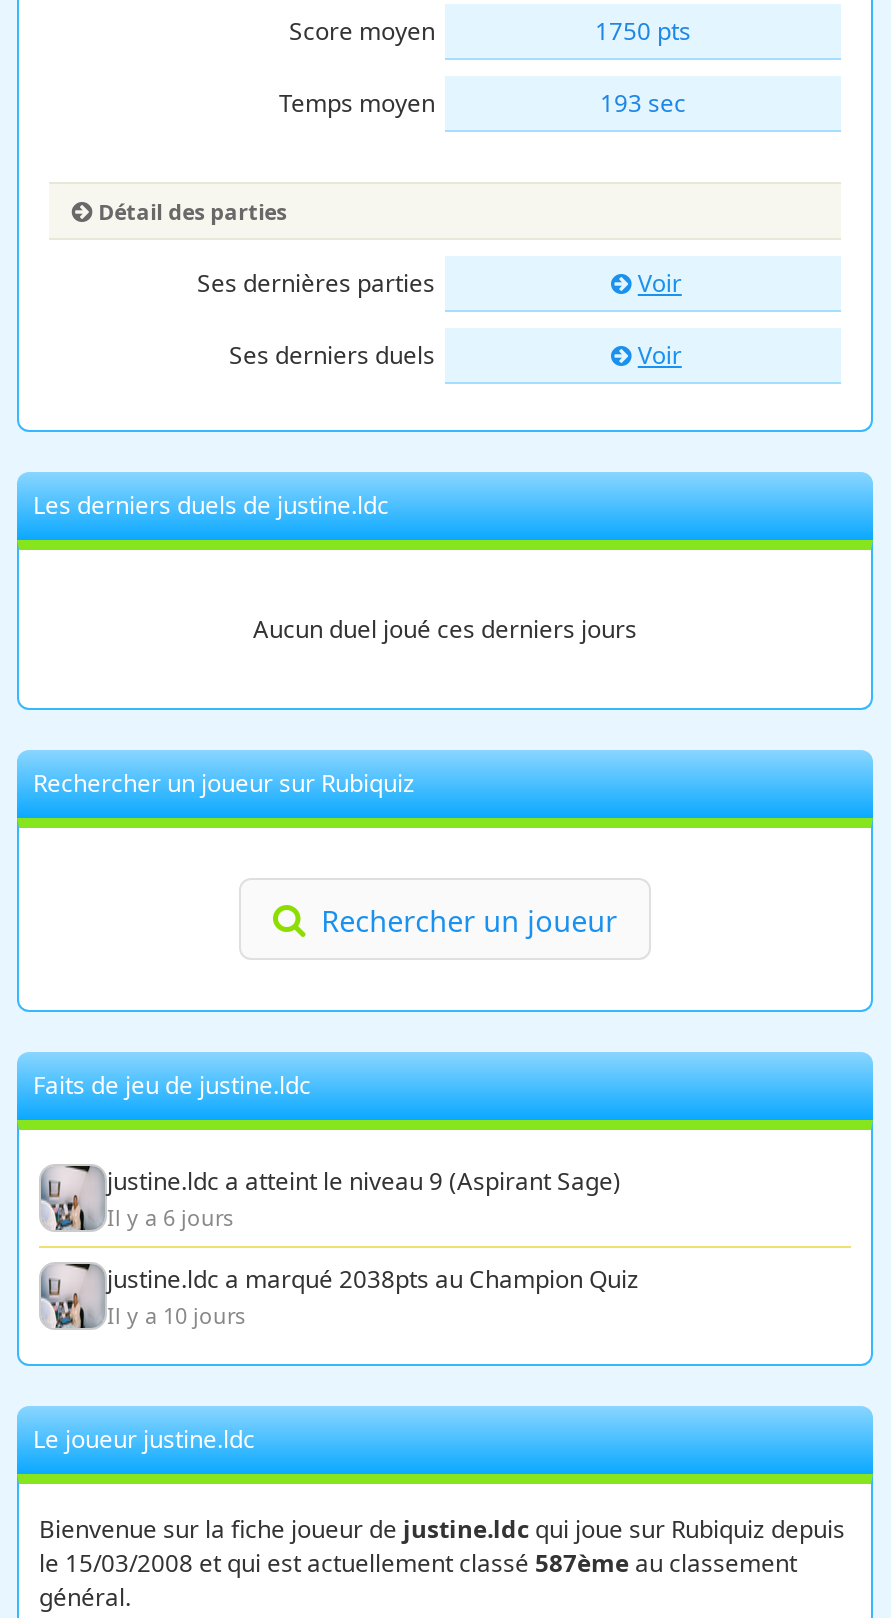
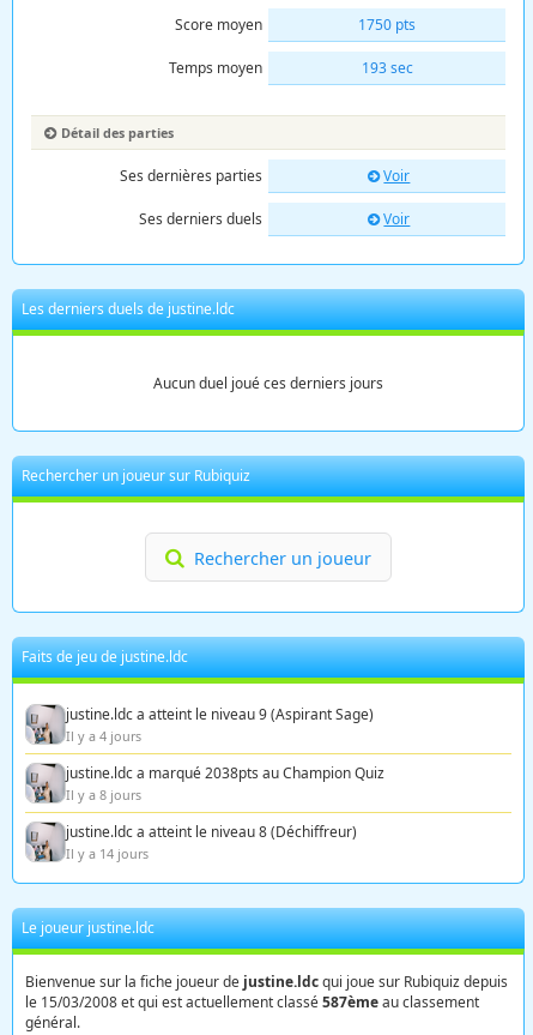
[107,1202,233,1232] Il y a 6 jours -> [66,727,141,745] Il y a 4 jours
[107,1300,245,1330] Il y a 10 jours -> [66,786,357,862] Il y a 8 jours | justine.ldc a atteint le niveau 8 (Déchiffreur) | Il y a 14 jours

